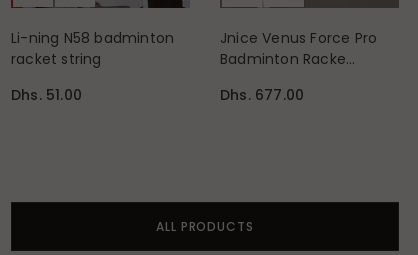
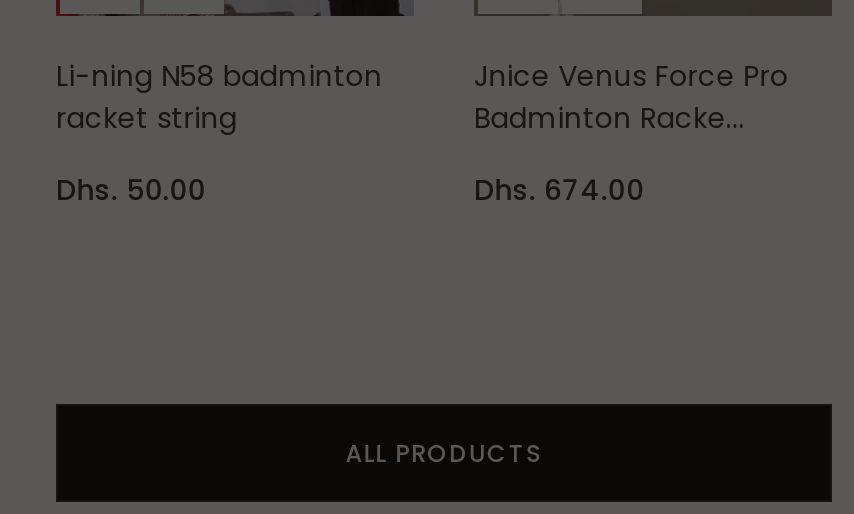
[11,85,82,105] Dhs. 51.00 -> [56,170,206,210] Dhs. 50.00
[220,85,304,105] Dhs. 677.00 -> [474,170,644,210] Dhs. 674.00

